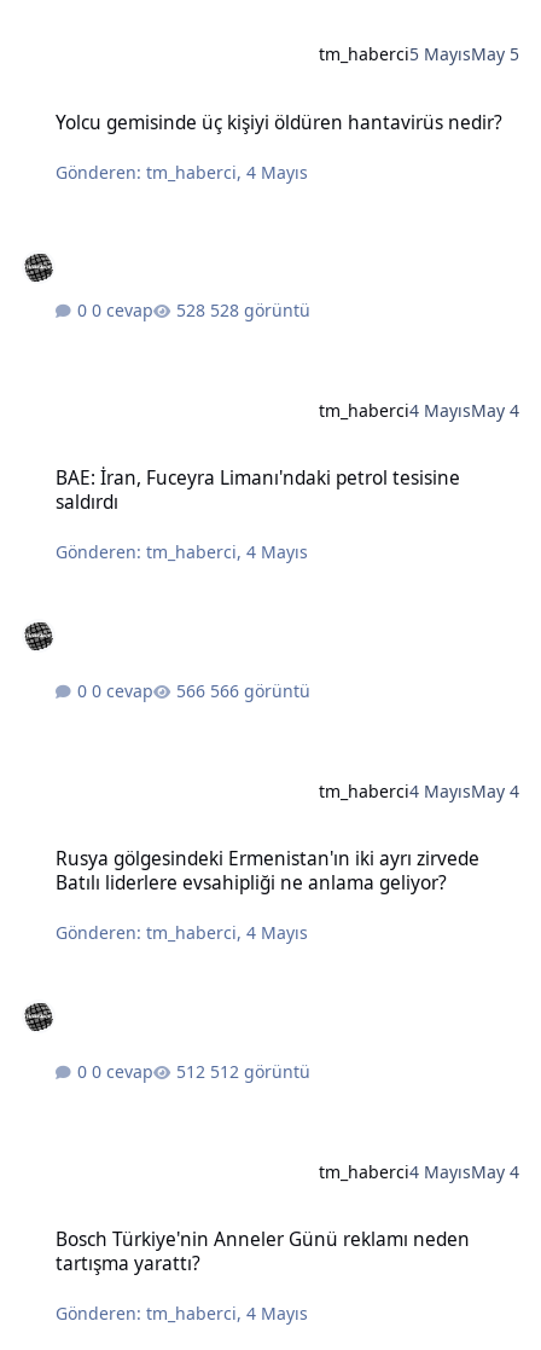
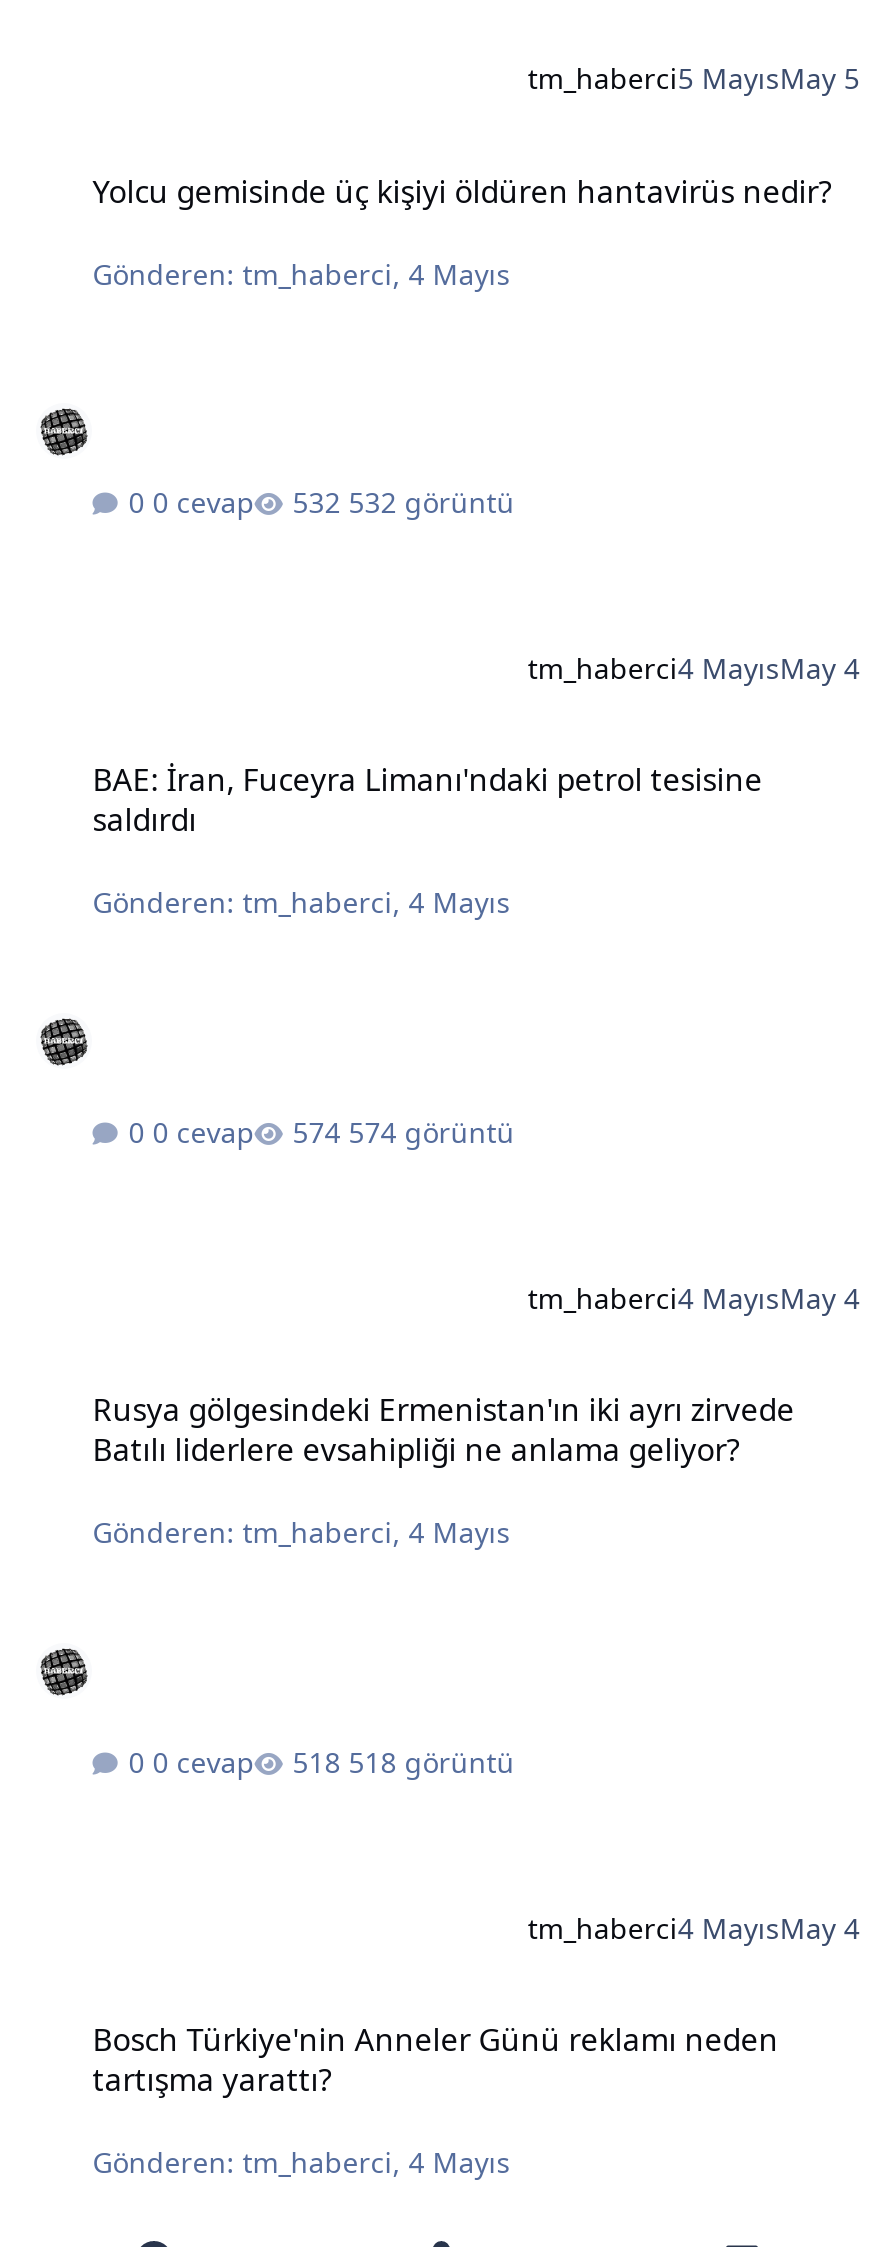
[210,299,311,321] 528 görüntü -> [348,483,514,521] 532 görüntü
[210,679,311,702] 566 görüntü -> [348,1113,514,1151] 574 görüntü
[210,1060,311,1083] 512 görüntü -> [348,1743,514,1781] 518 görüntü

